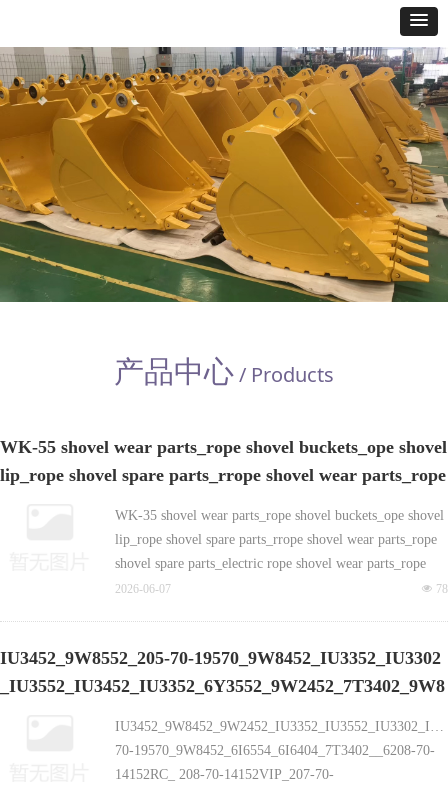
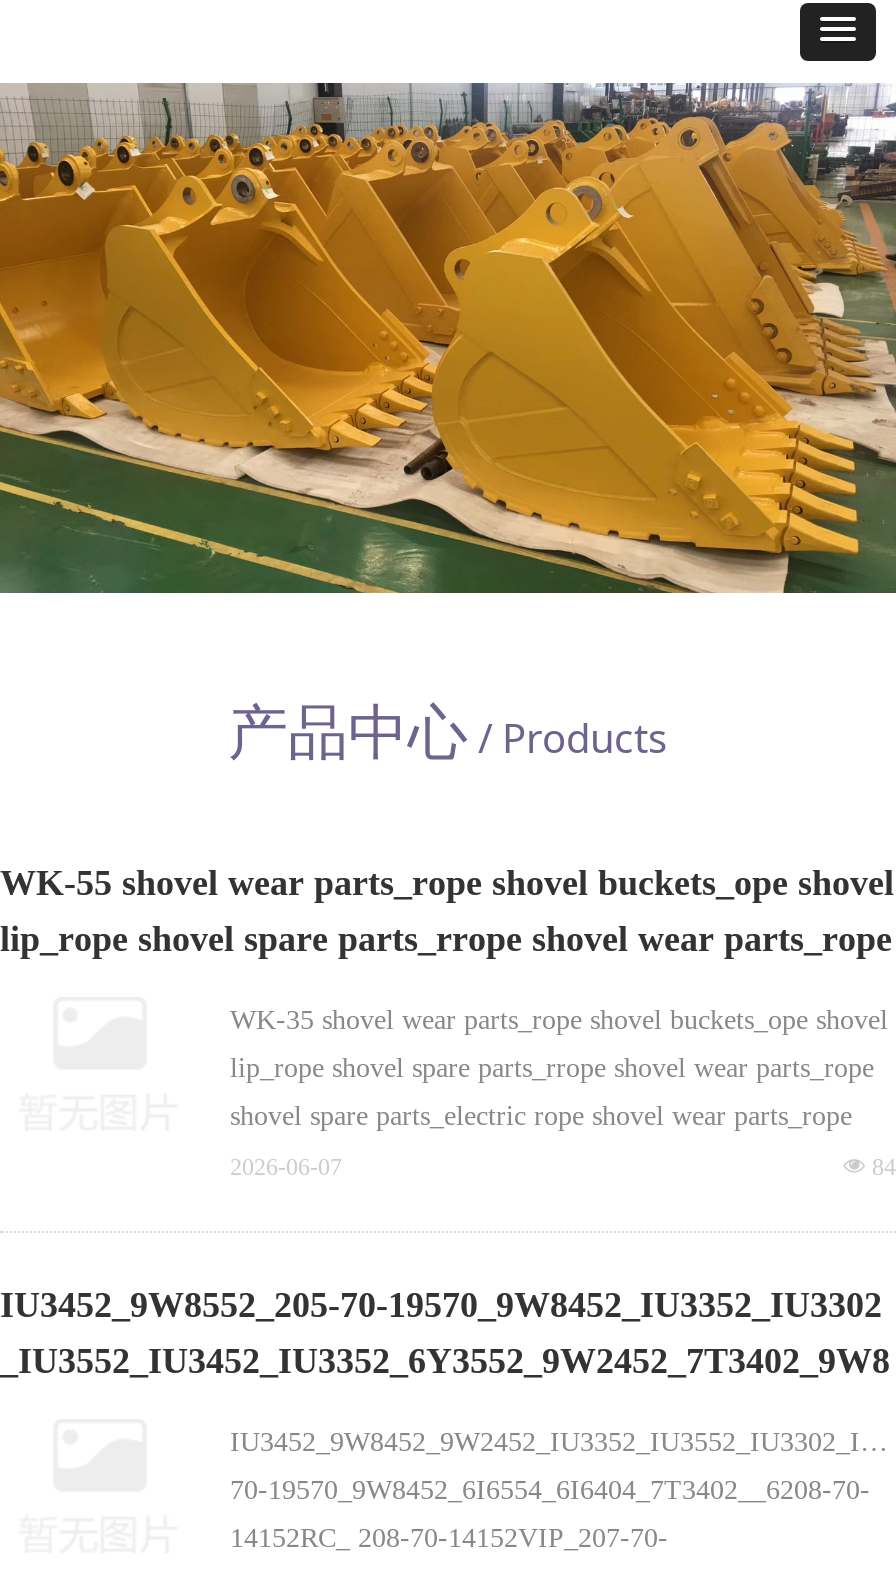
[421,582,448,596] 넶 78 -> [842,1153,896,1181] 넶 84

